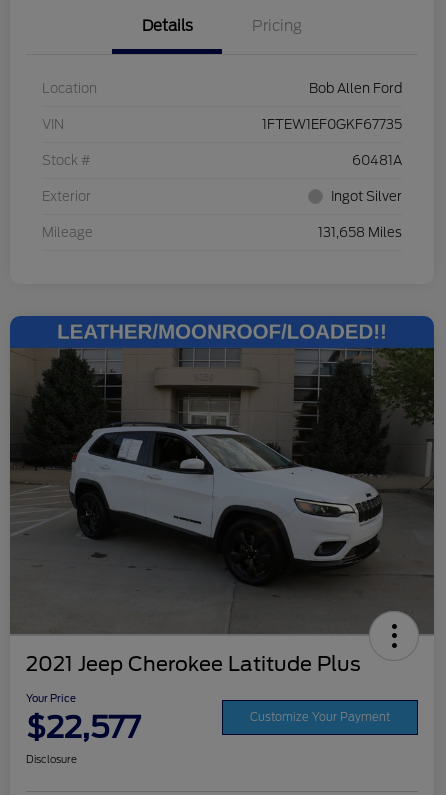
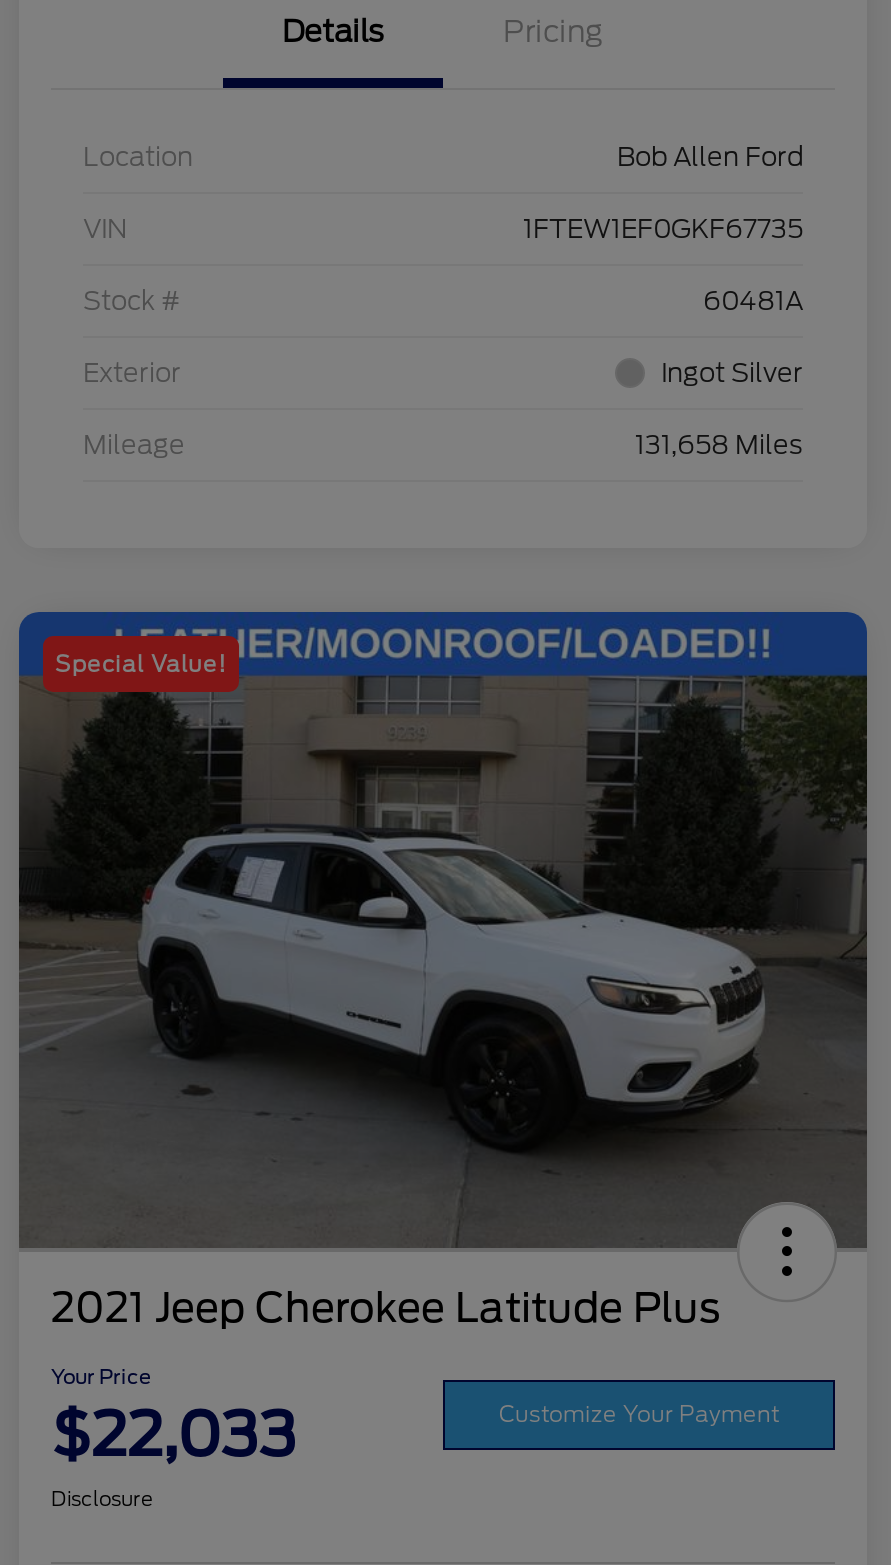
none -> [55,650,227,678] Special Value!
[26,709,140,745] $22,577 -> [51,1398,297,1470] $22,033

